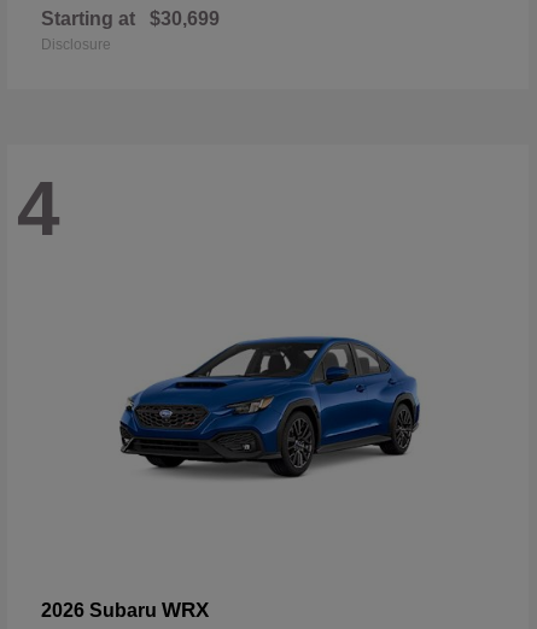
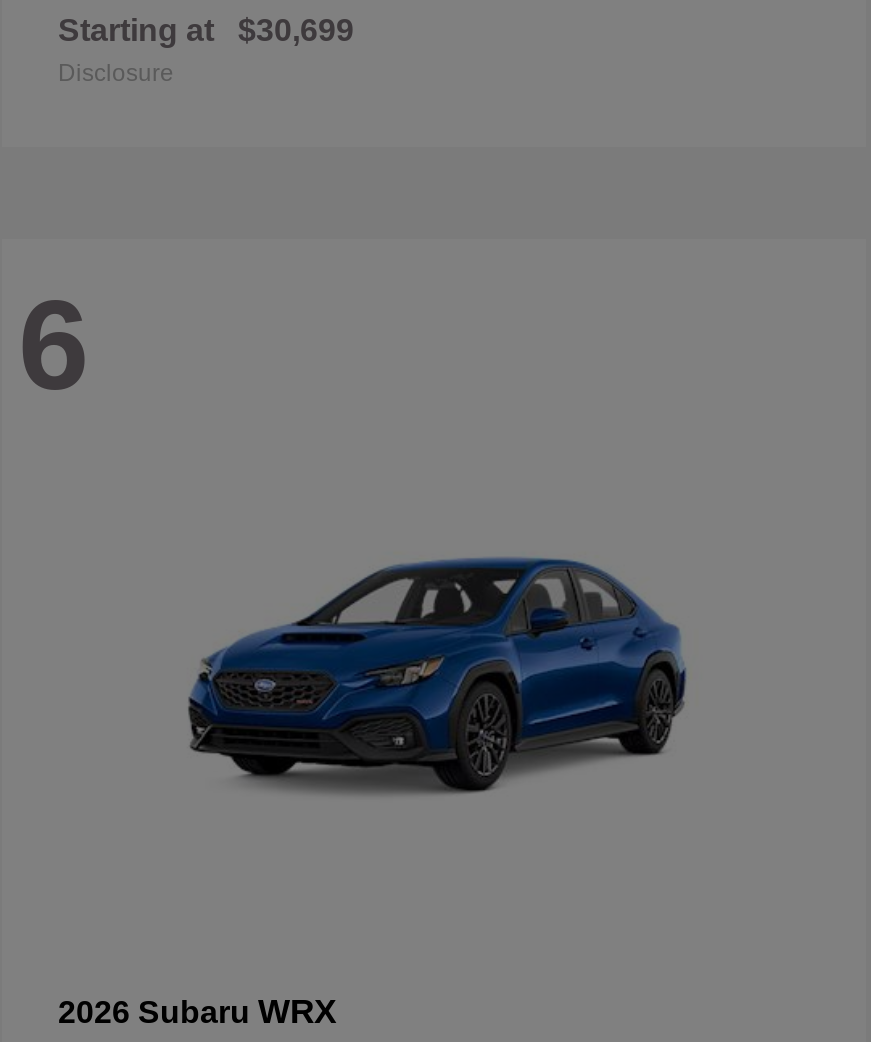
[17,165,60,251] 4 -> [18,272,90,416] 6

